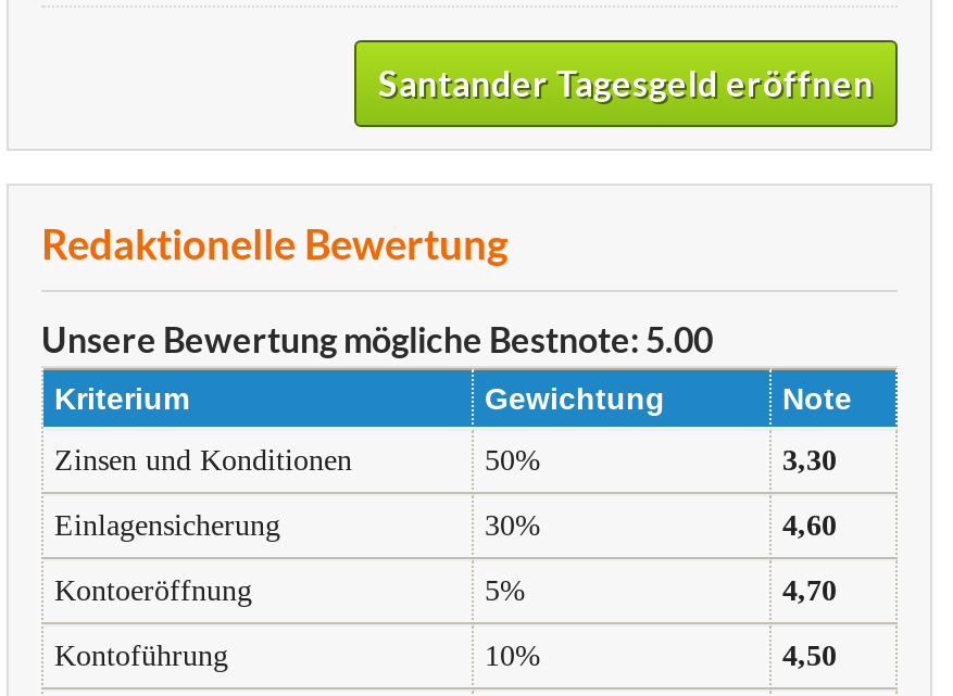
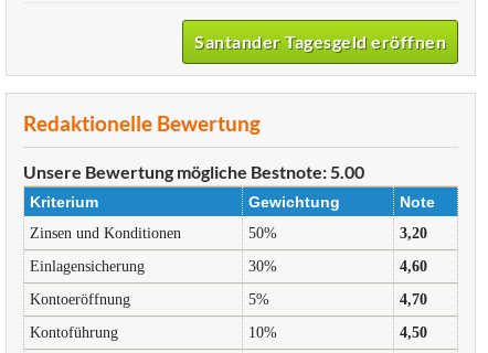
[782,443,837,476] 3,30 -> [400,225,427,241] 3,20

